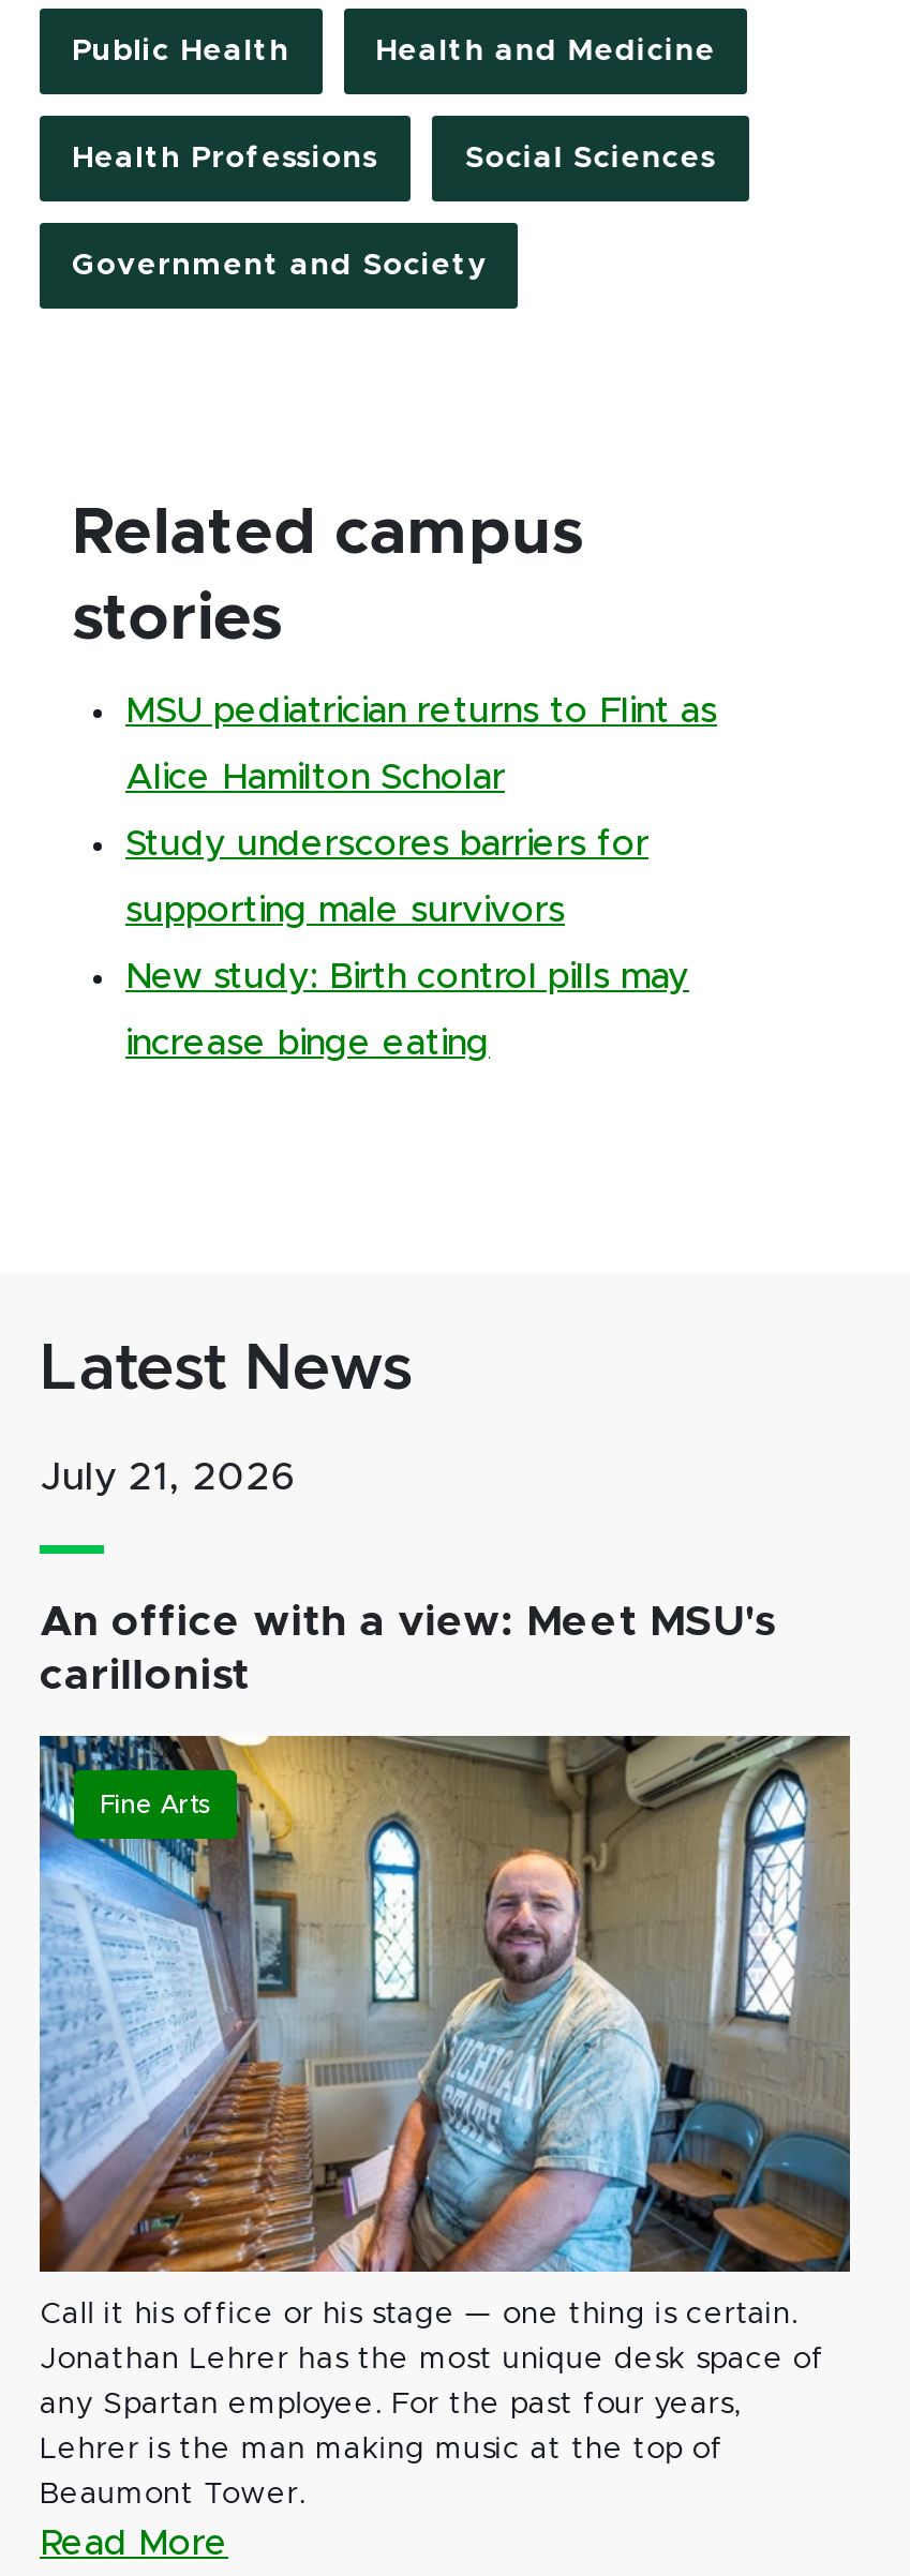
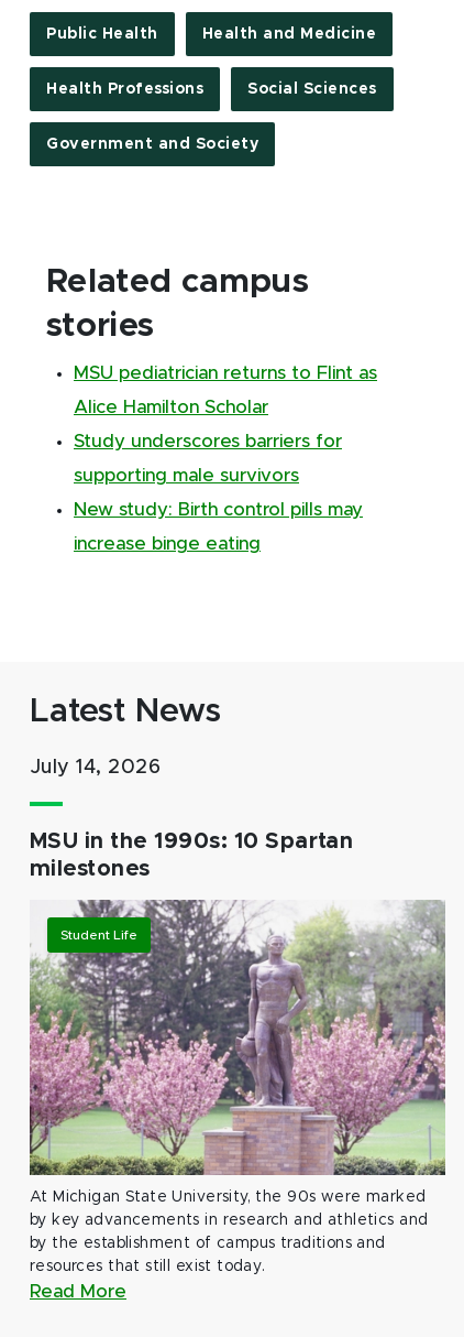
[38,1459,852,2274] [image] | July 21, 2026 | An office with a view: Meet MSU's | carillonist | Fine Arts -> [29,758,446,1175] [image] | July 14, 2026 | MSU in the 1990s: 10 Spartan | milestones | Student Life
[40,2300,825,2510] Call it his office or his stage — one thing is certain. | Jonathan Lehrer has the most unique desk space of | any Spartan employee. For the past four years, | Lehrer is the man making music at the top of | Beaumont Tower. -> [30,1189,428,1274] At Michigan State University, the 90s were marked | by key advancements in research and athletics and | by the establishment of campus traditions and | resources that still exist today.

